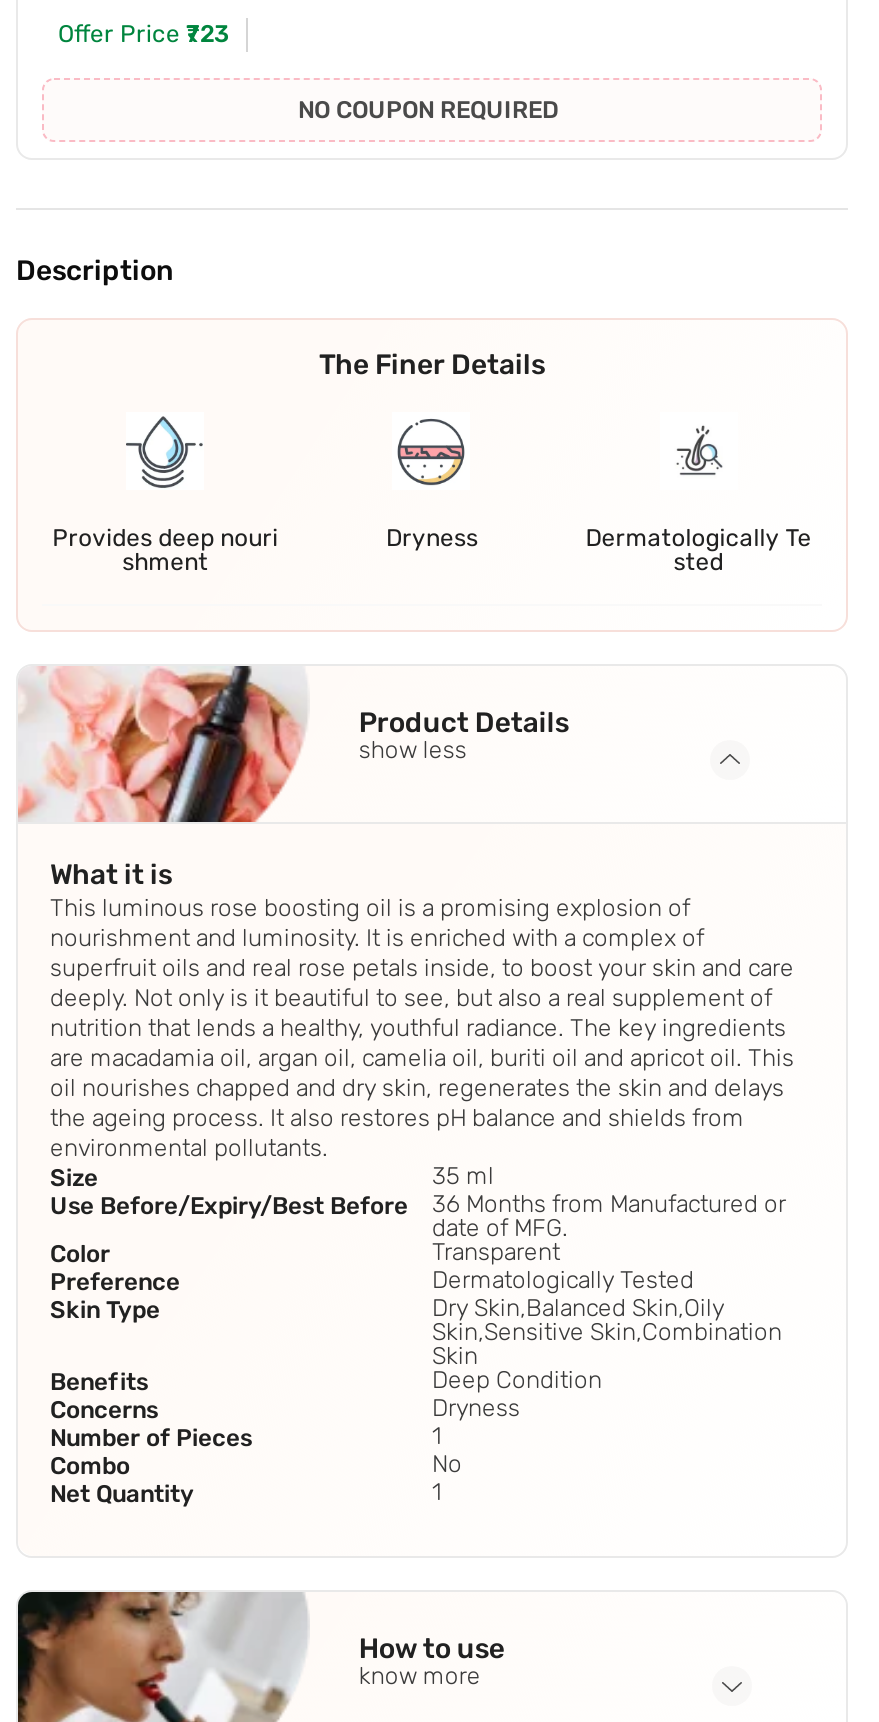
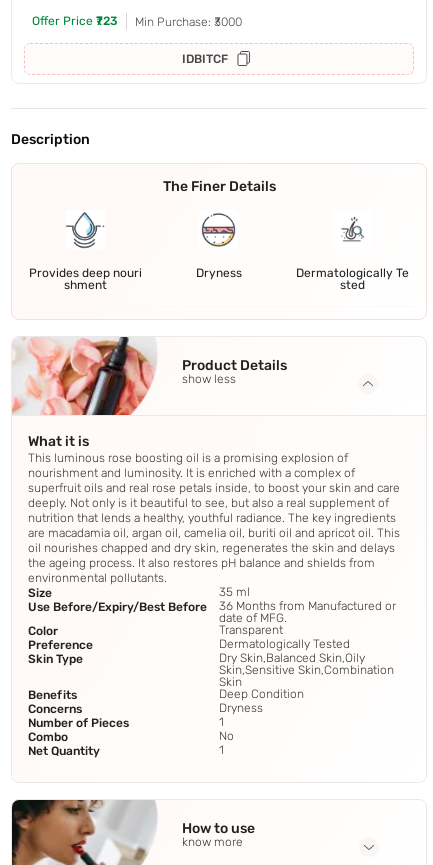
[298,97,558,125] NO COUPON REQUIRED -> [135,15,242,66] Min Purchase: ₹3000 | IDBITCF

